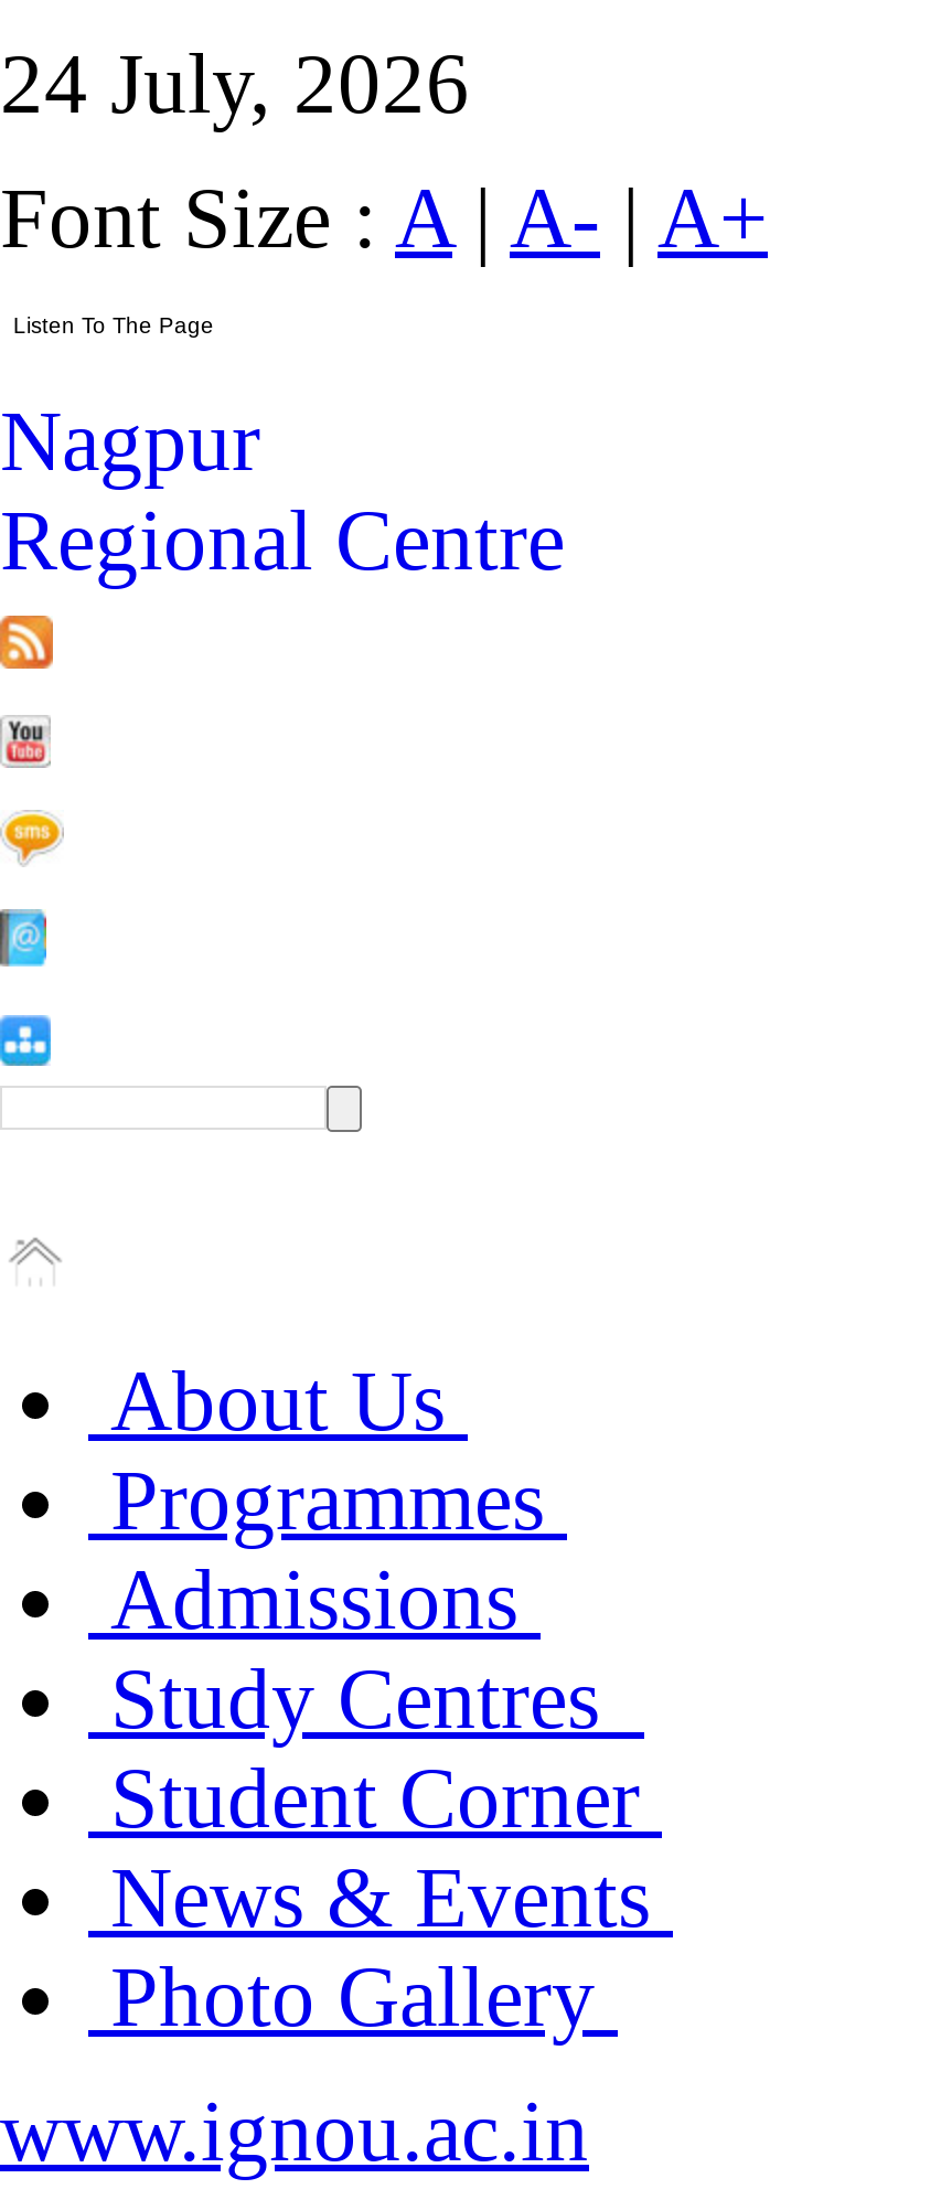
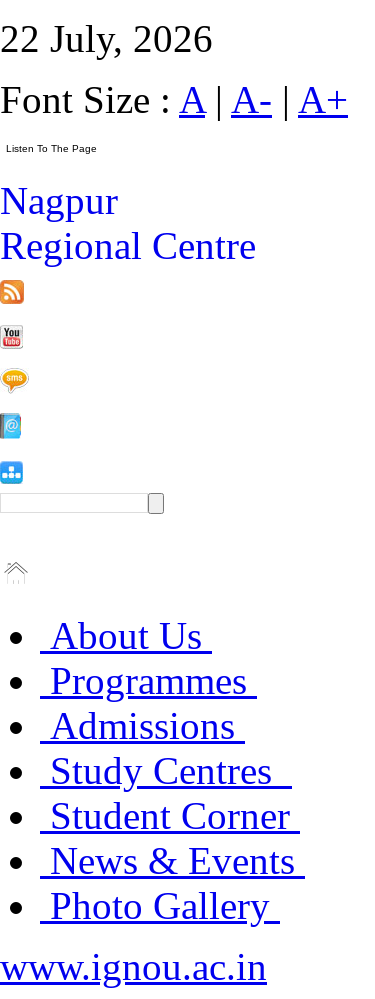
[0,35,470,130] 24 July, 2026 -> [0,17,213,60] 22 July, 2026

